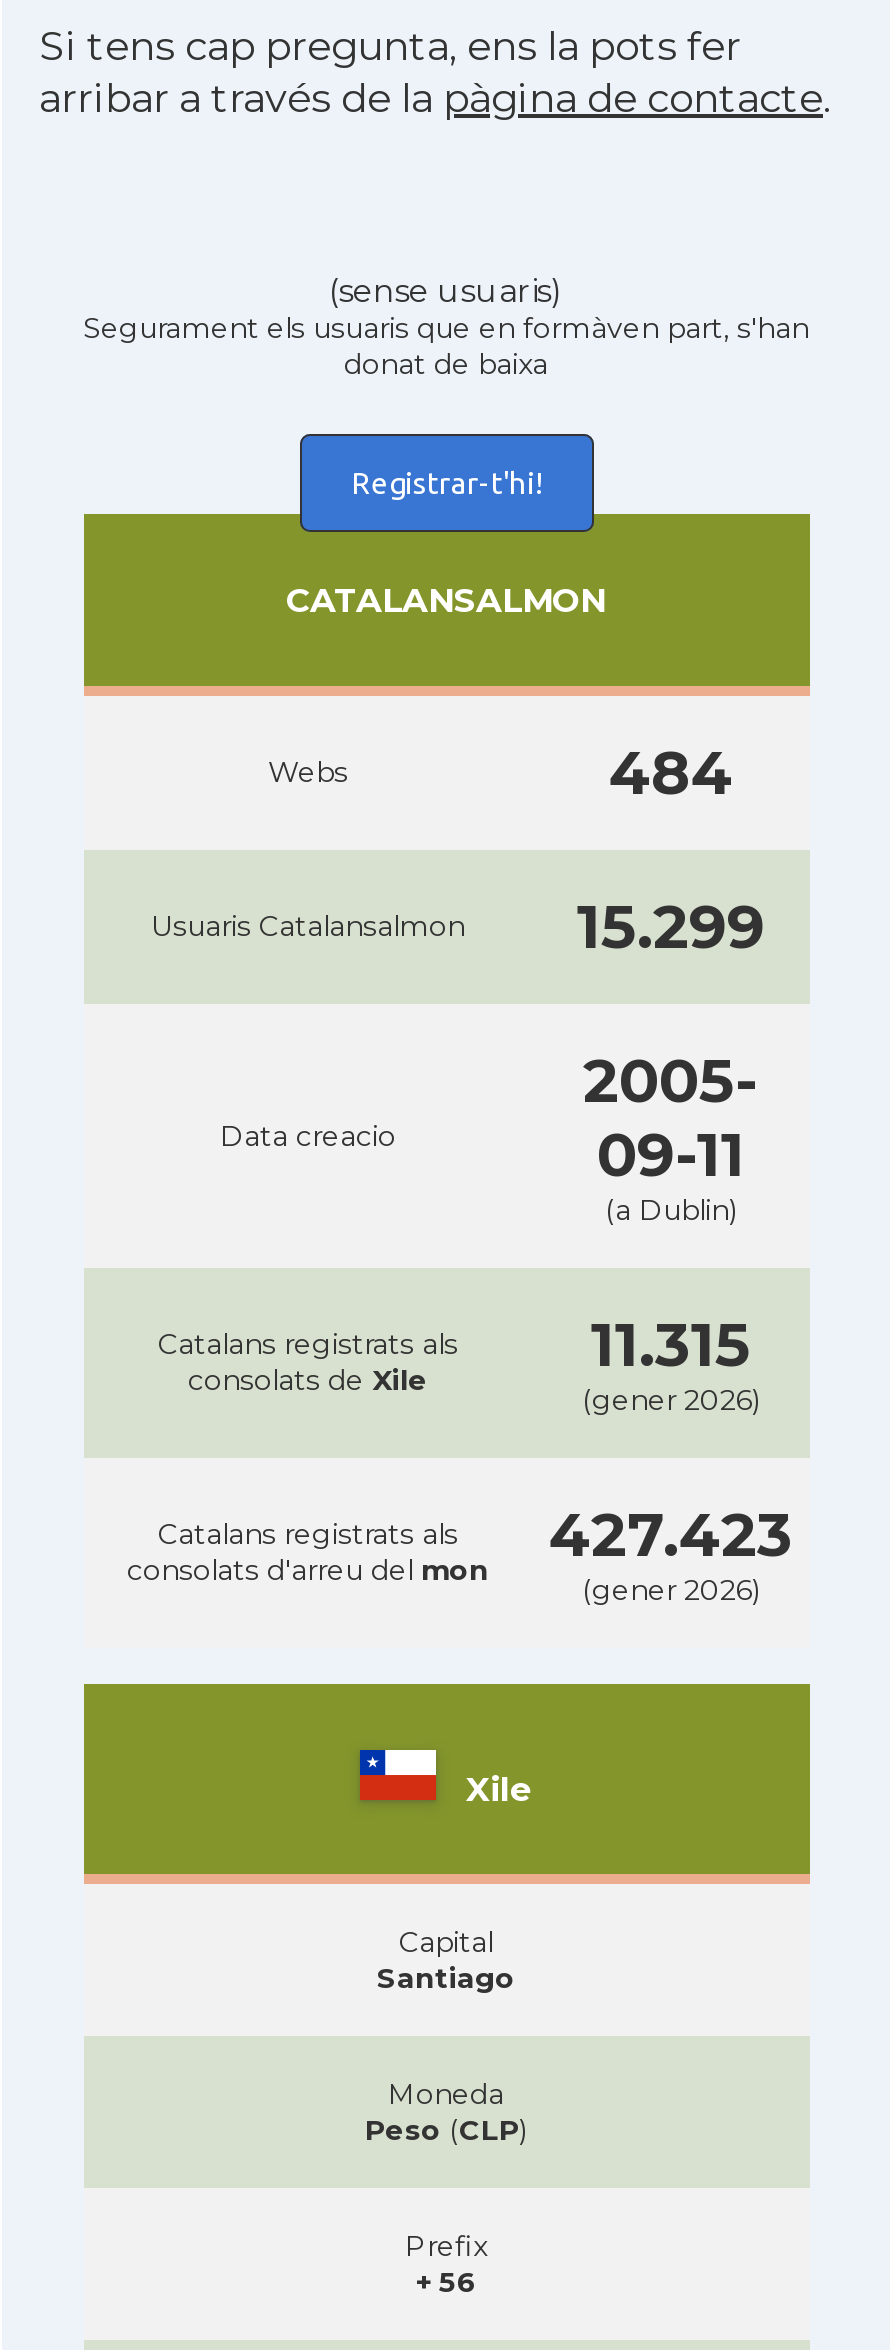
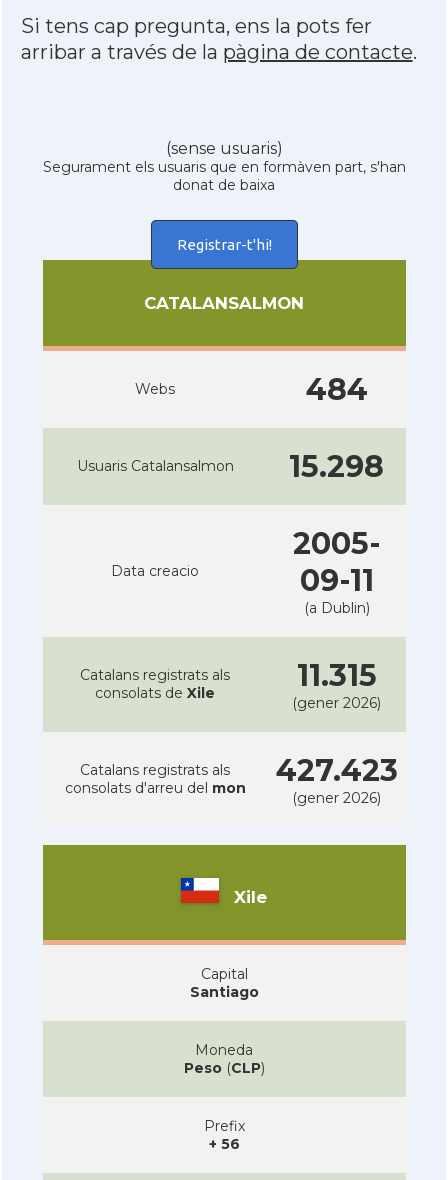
[577,890,765,964] 15.299 -> [289,448,384,485] 15.298

